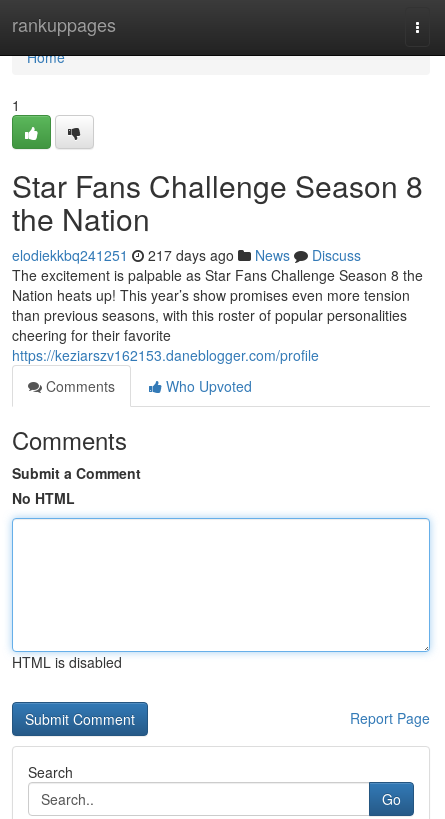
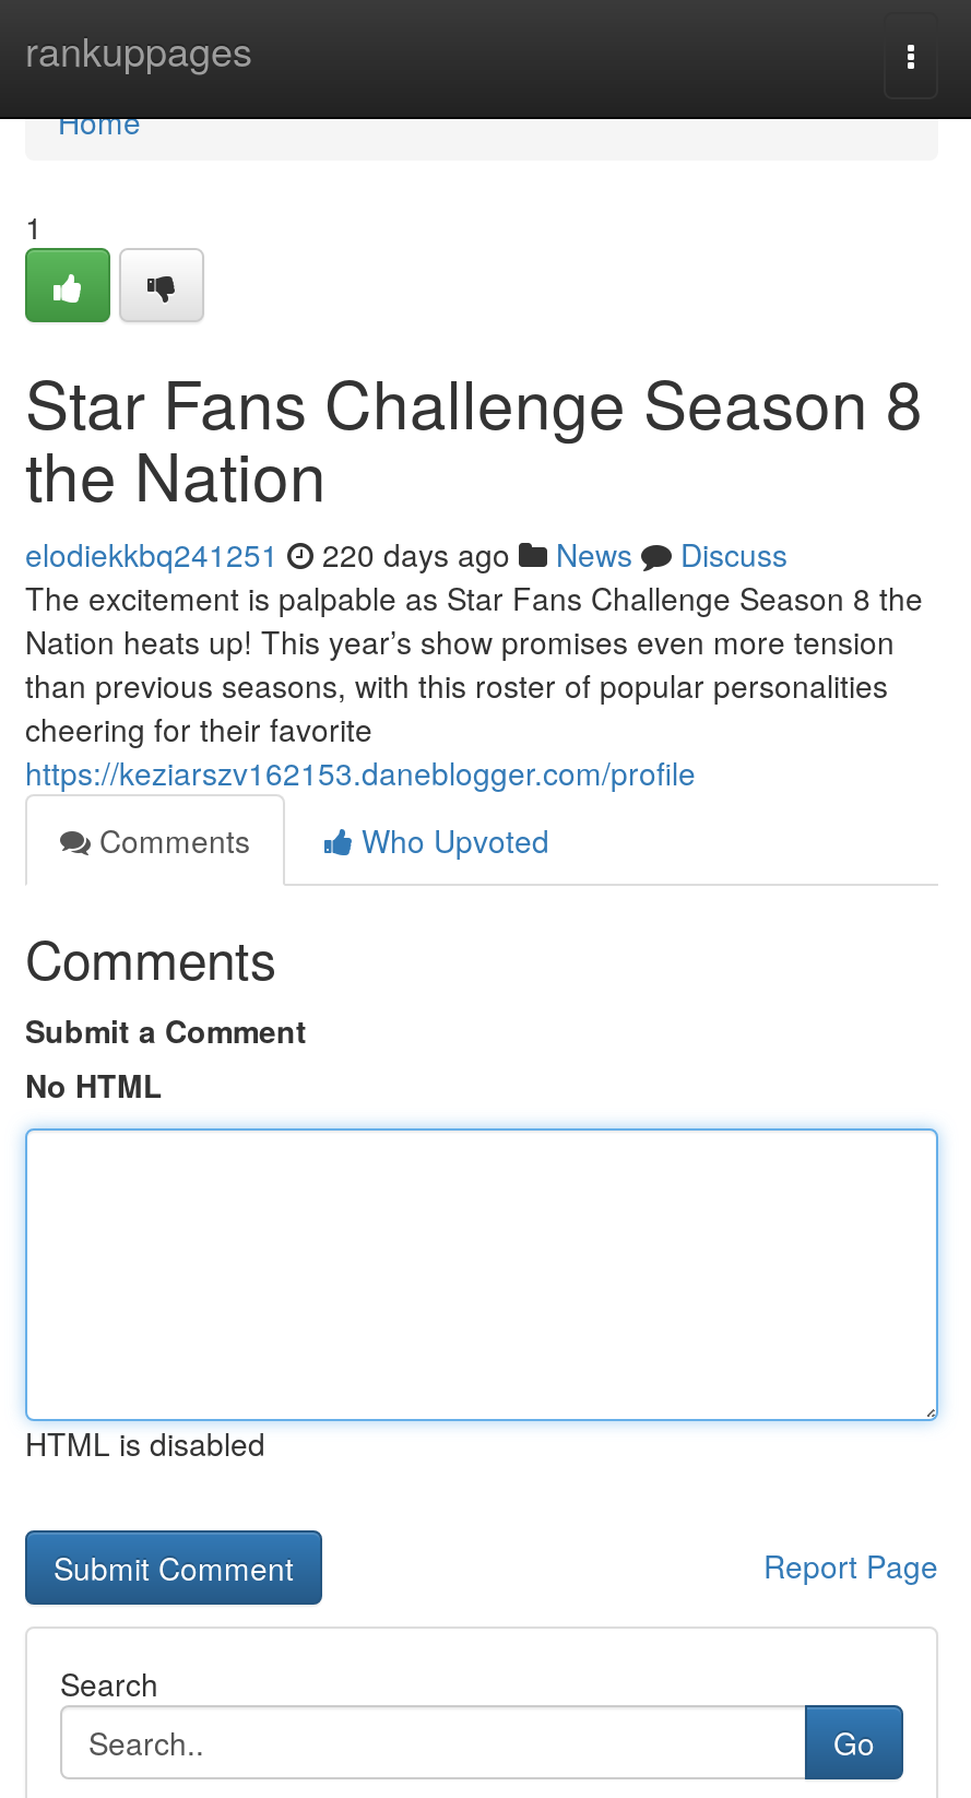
[12,245,361,265] elodiekkbq241251 217 days ago News Discuss -> [25,532,788,576] elodiekkbq241251 220 days ago News Discuss

